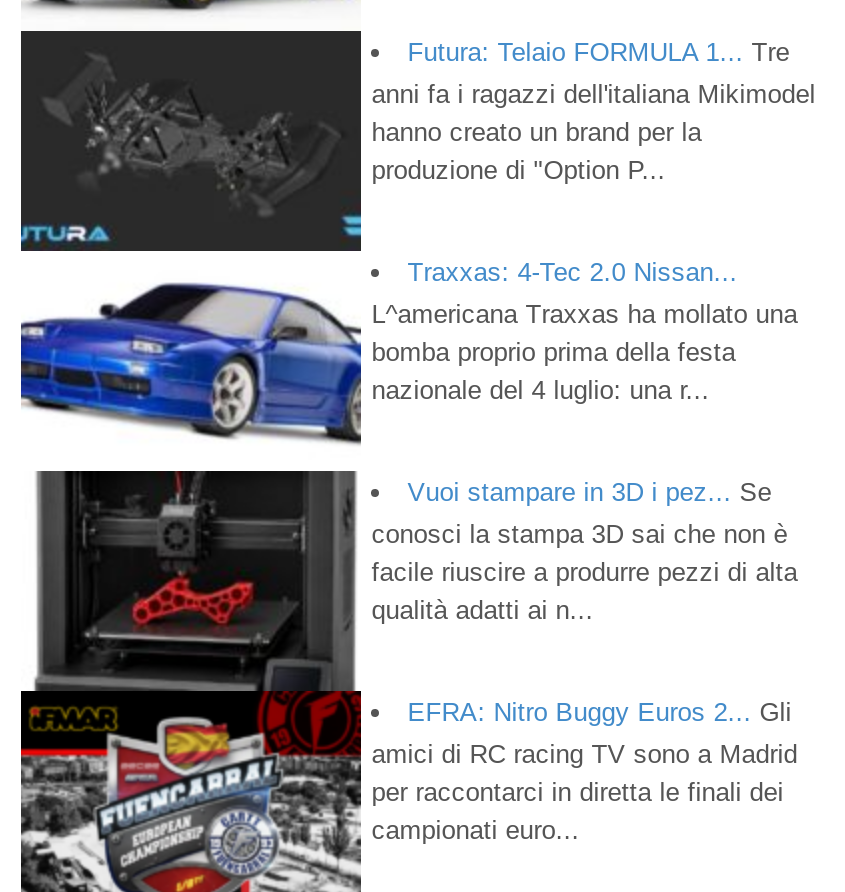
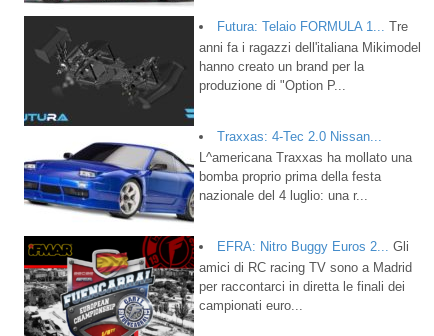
[21,468,798,692] [image] | Vuoi stampare in 3D i pez... Se | conosci la stampa 3D sai che non è | facile riuscire a produrre pezzi di alta | qualità adatti ai n... -> none

